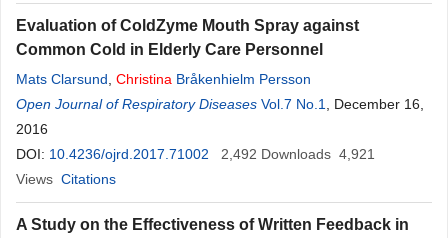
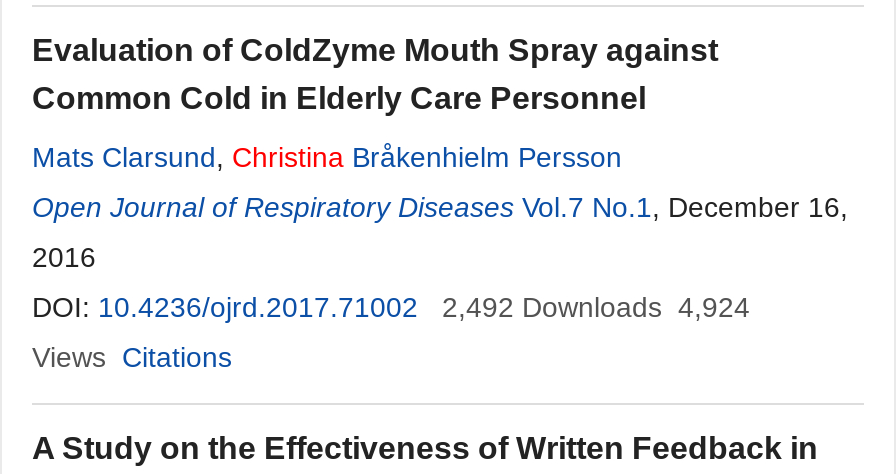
[16,146,375,162] DOI: 10.4236/ojrd.2017.71002 2,492 Downloads 4,921 -> [32,291,750,323] DOI: 10.4236/ojrd.2017.71002 2,492 Downloads 4,924

